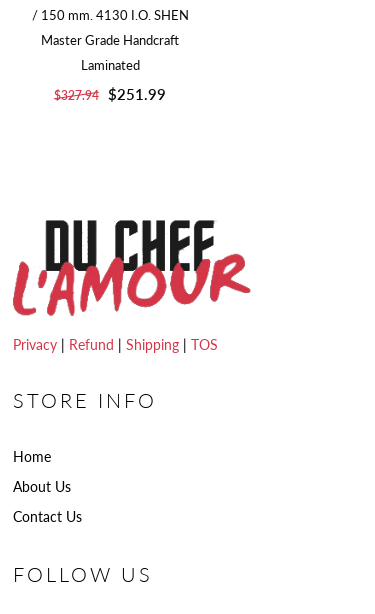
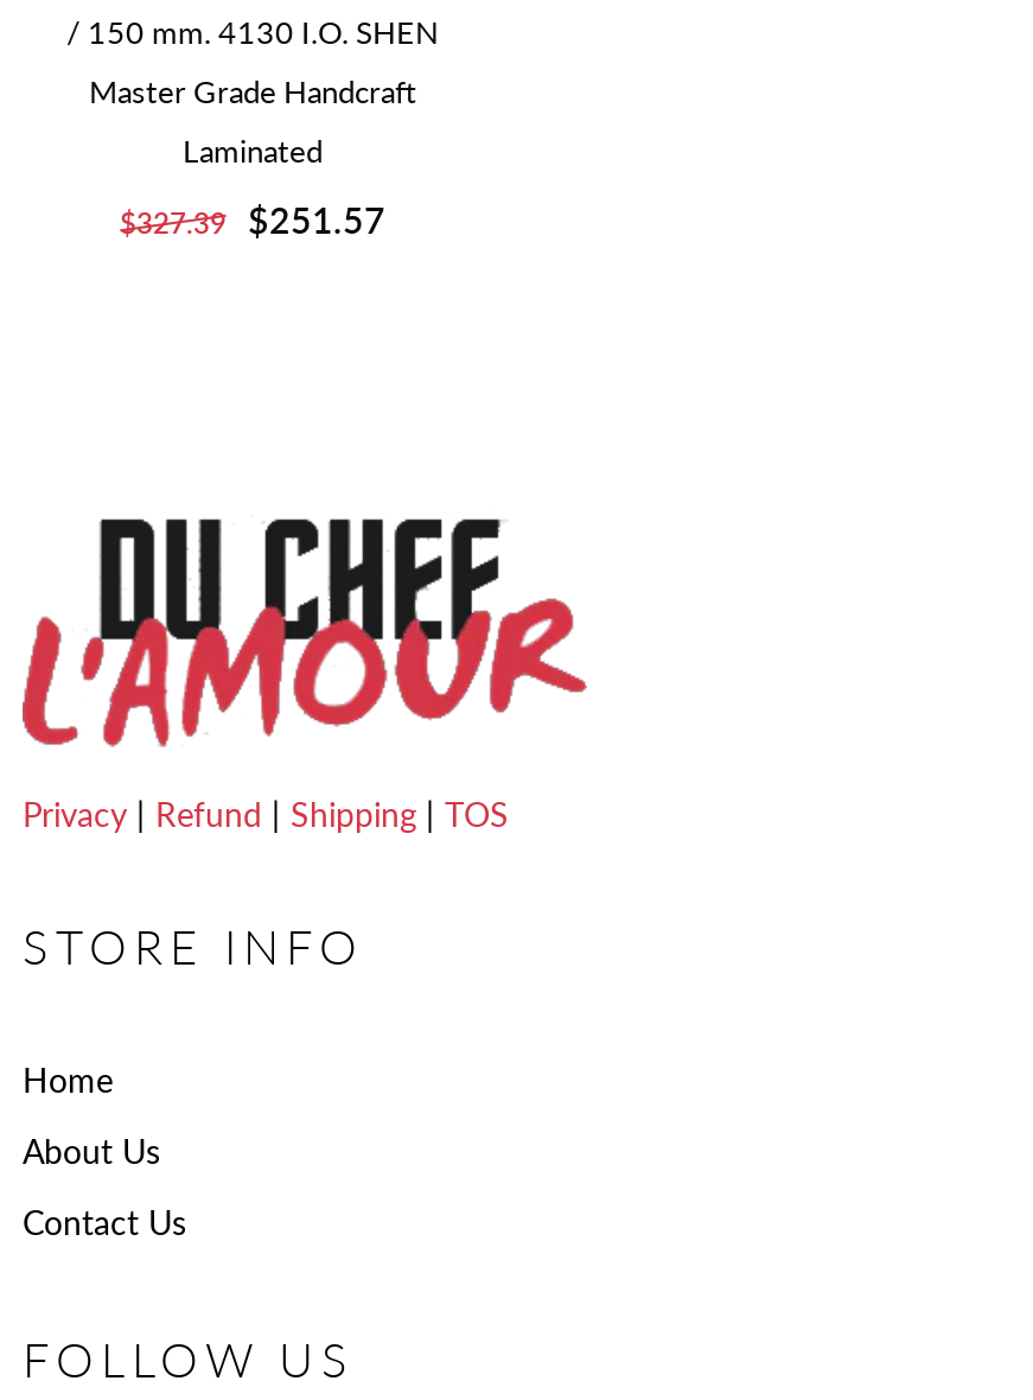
[54,85,166,103] $327.94 $251.99 -> [120,198,385,240] $327.39 $251.57

